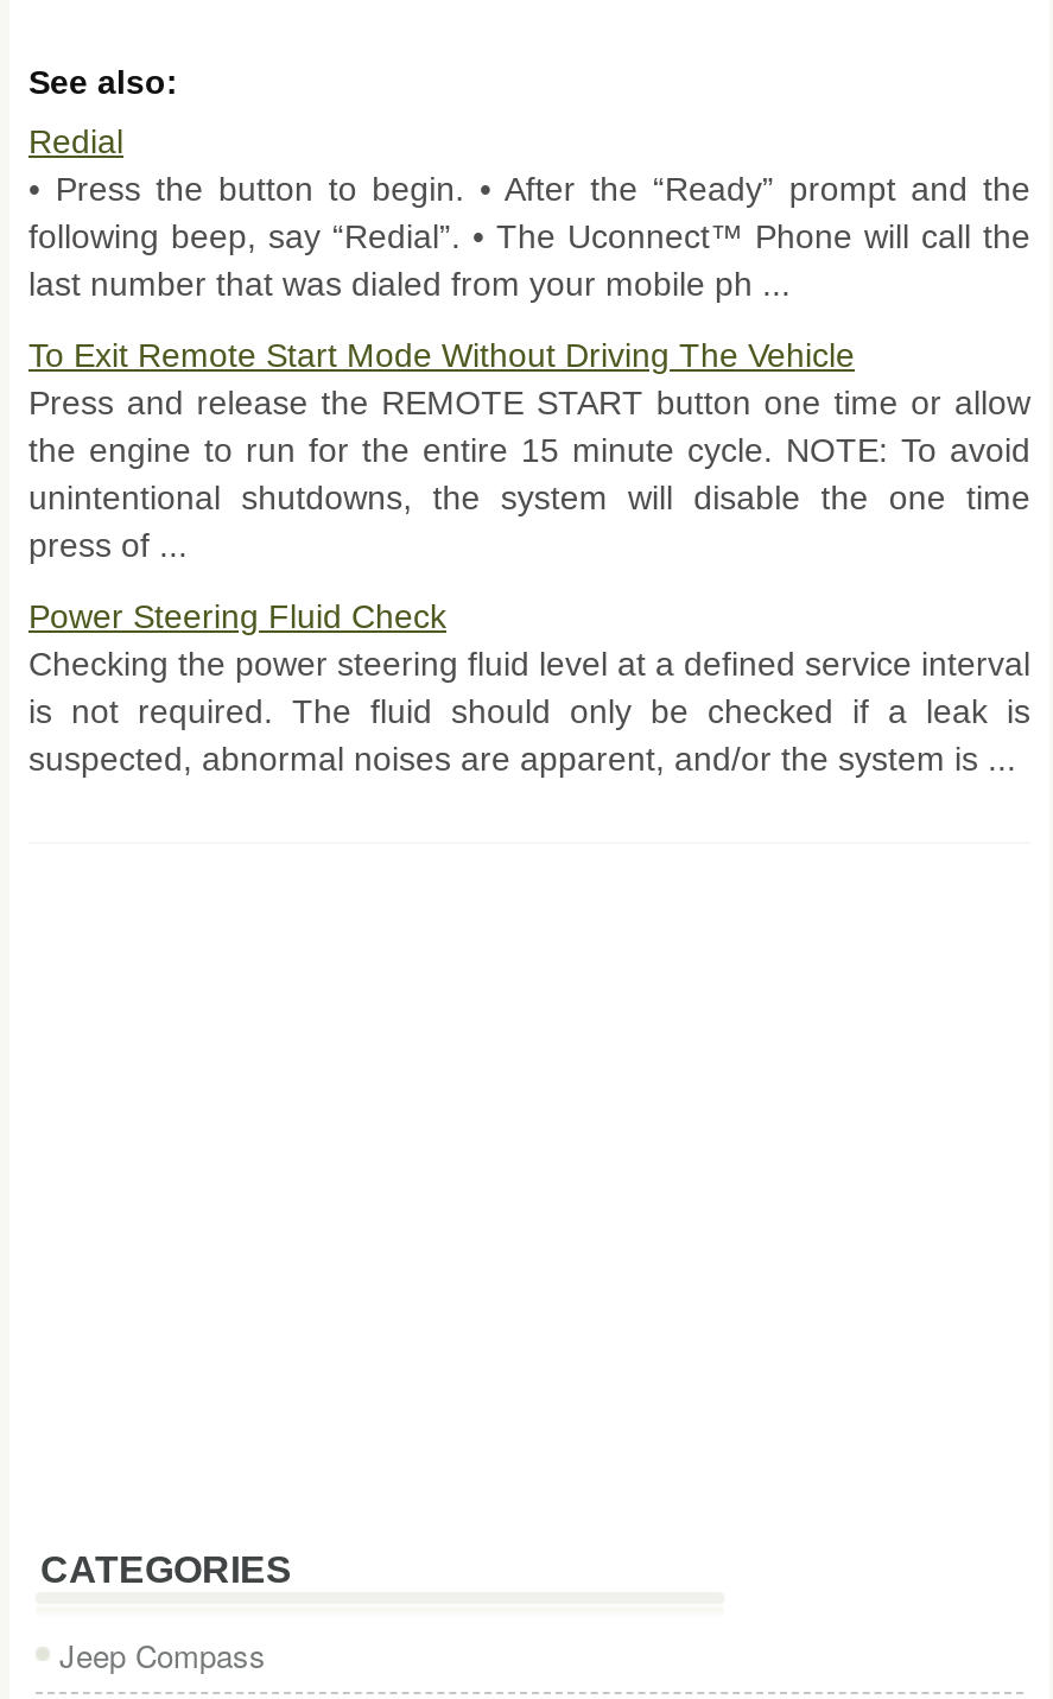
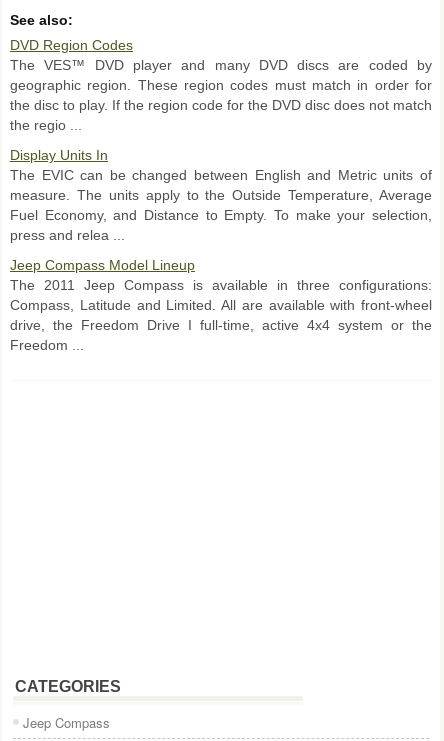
[28,123,1030,303] Redial | • Press the button to begin. • After the “Ready” prompt and the | following beep, say “Redial”. • The Uconnect™ Phone will call the | last number that was dialed from your mobile ph ... -> [10,37,432,133] DVD Region Codes | The VES™ DVD player and many DVD discs are coded by | geographic region. These region codes must match in order for | the disc to play. If the region code for the DVD disc does not match | the regio ...
[28,336,1030,564] To Exit Remote Start Mode Without Driving The Vehicle | Press and release the REMOTE START button one time or allow | the engine to run for the entire 15 minute cycle. NOTE: To avoid | unintentional shutdowns, the system will disable the one time | press of ... -> [10,147,432,243] Display Units In | The EVIC can be changed between English and Metric units of | measure. The units apply to the Outside Temperature, Average | Fuel Economy, and Distance to Empty. To make your selection, | press and relea ...
[28,597,1030,778] Power Steering Fluid Check | Checking the power steering fluid level at a defined service interval | is not required. The fluid should only be checked if a leak is | suspected, abnormal noises are apparent, and/or the system is ... -> [10,257,432,353] Jeep Compass Model Lineup | The 2011 Jeep Compass is available in three configurations: | Compass, Latitude and Limited. All are available with front-wheel | drive, the Freedom Drive I full-time, active 4x4 system or the | Freedom ...

